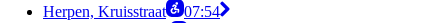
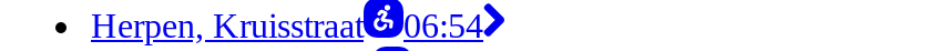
[43,3,220,20] Herpen, Kruisstraat 07:54 -> [91,7,483,45] Herpen, Kruisstraat 06:54

